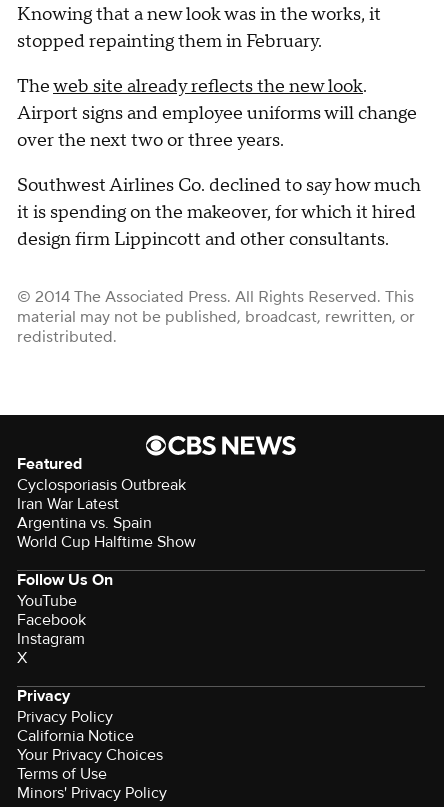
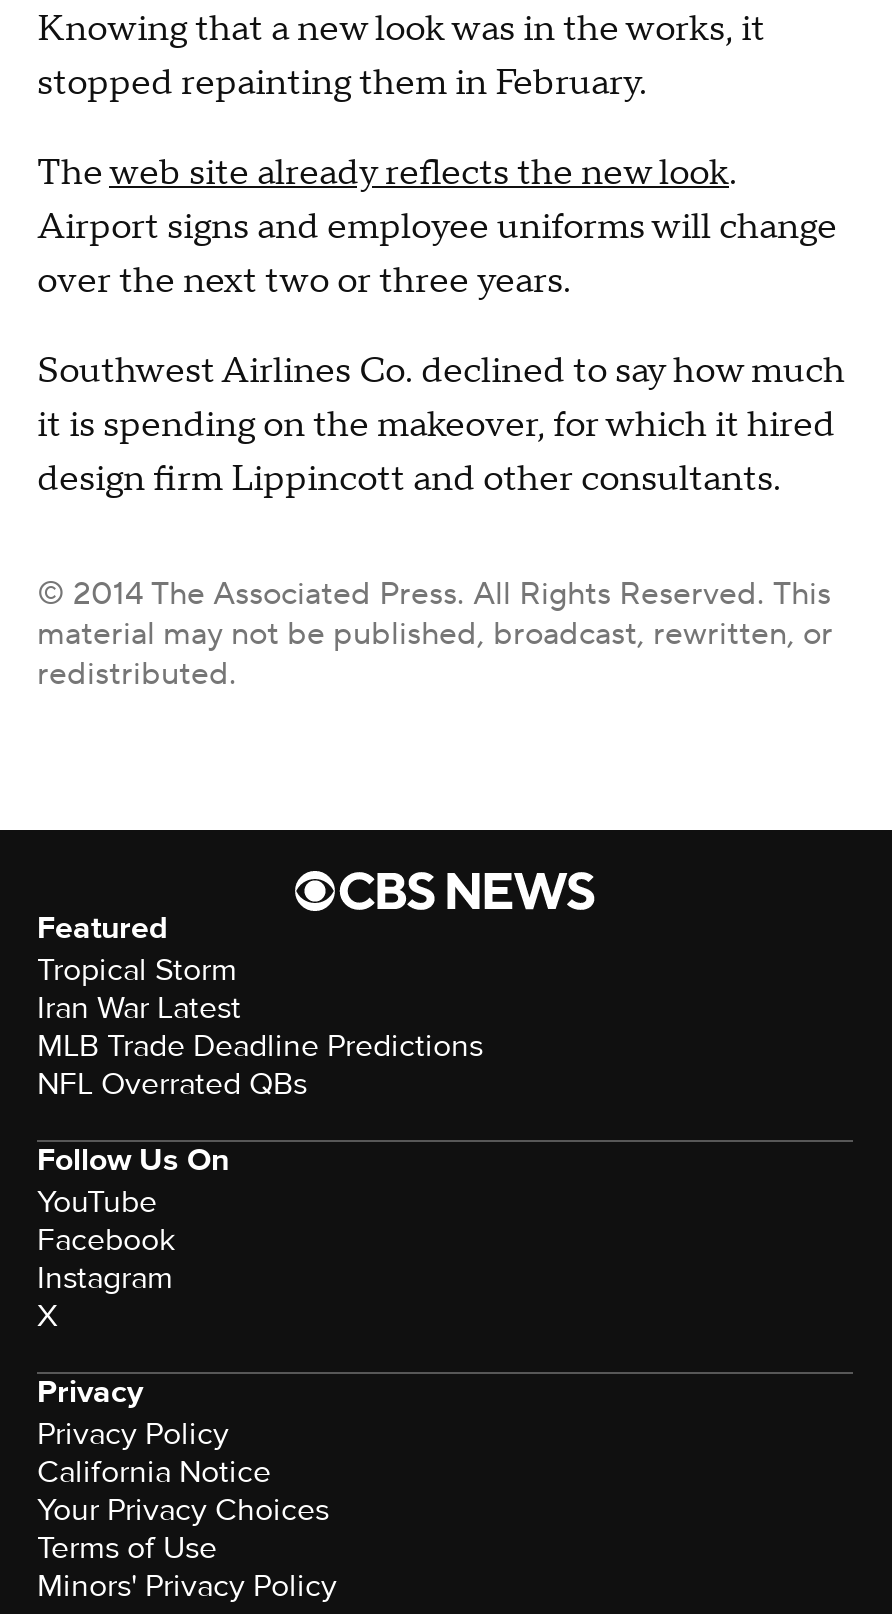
[17,475,186,495] Cyclosporiasis Outbreak -> [37,950,237,990] Tropical Storm
[17,513,196,552] Argentina vs. Spain | World Cup Halftime Show -> [37,1026,483,1104] MLB Trade Deadline Predictions | NFL Overrated QBs

